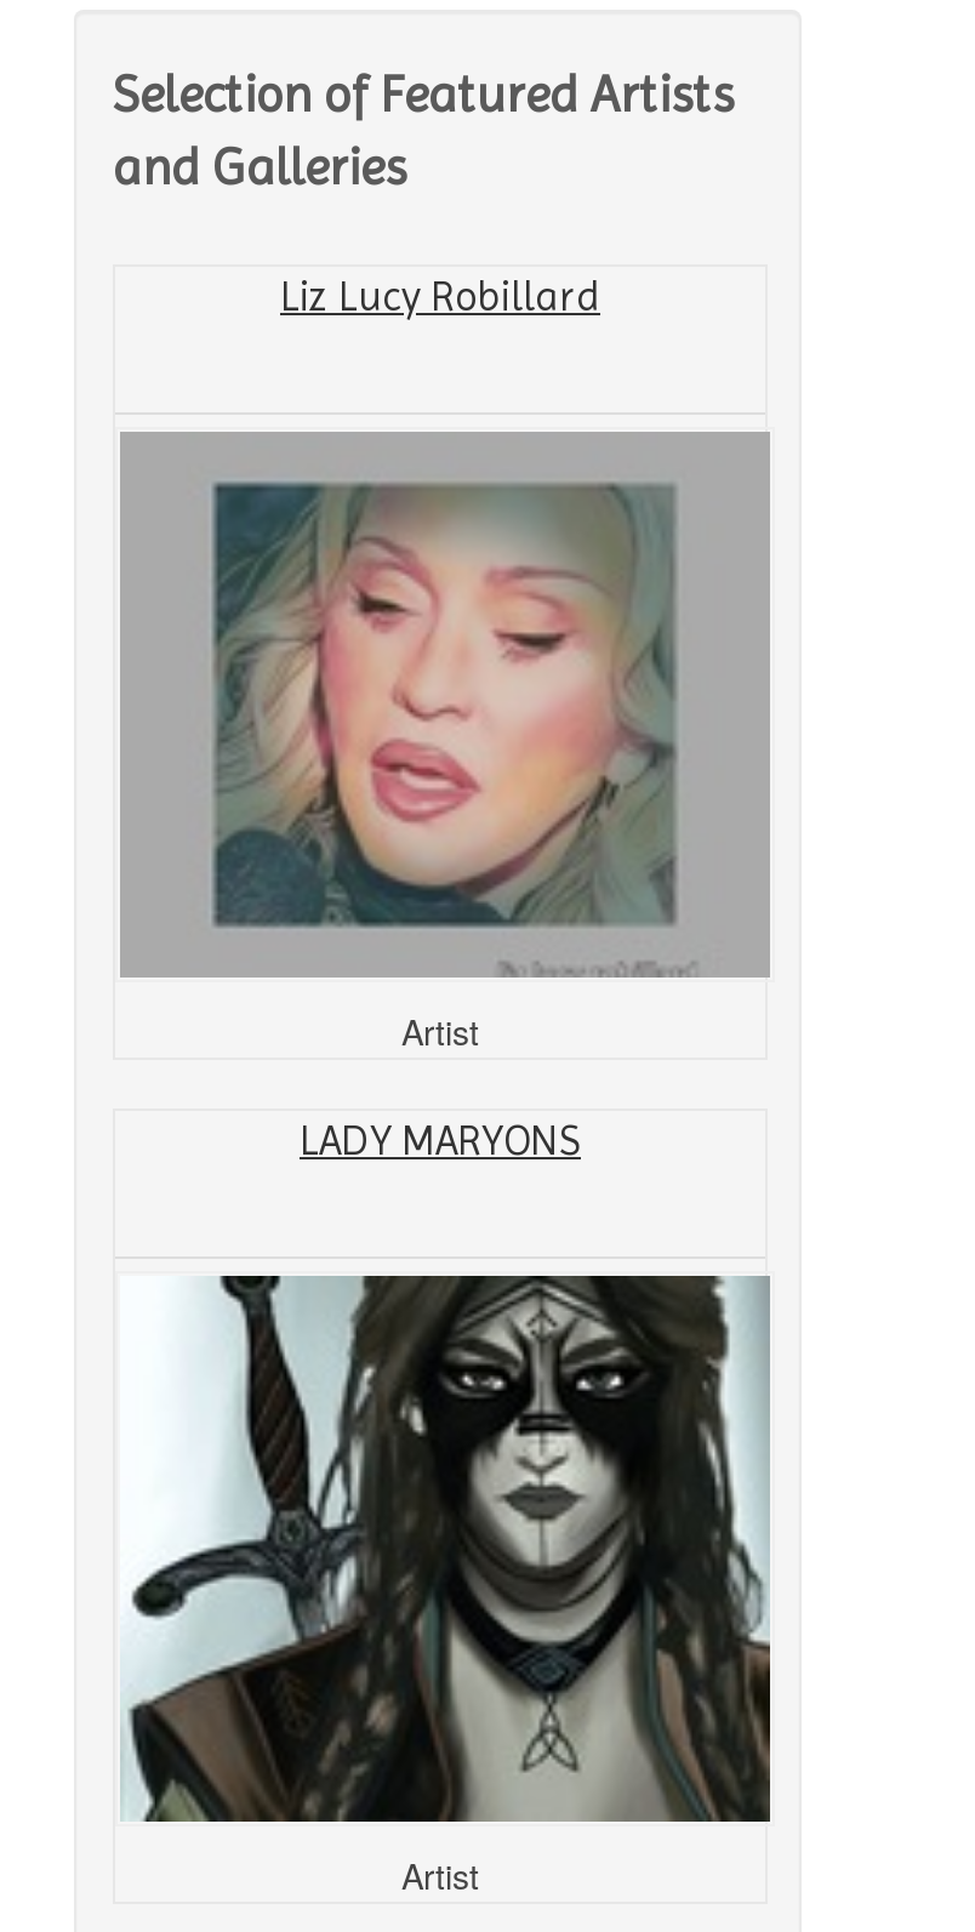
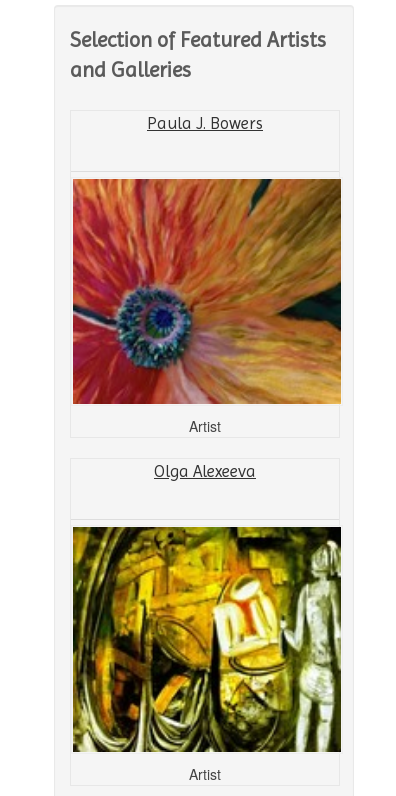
[280,272,600,321] Liz Lucy Robillard -> [147,113,263,133] Paula J. Bowers
[120,432,770,978] [image] -> [72,178,342,405] [image]
[300,1116,581,1164] LADY MARYONS -> [154,461,256,481] Olga Alexeeva
[120,1273,770,1824] [image] -> [72,526,342,753] [image]

